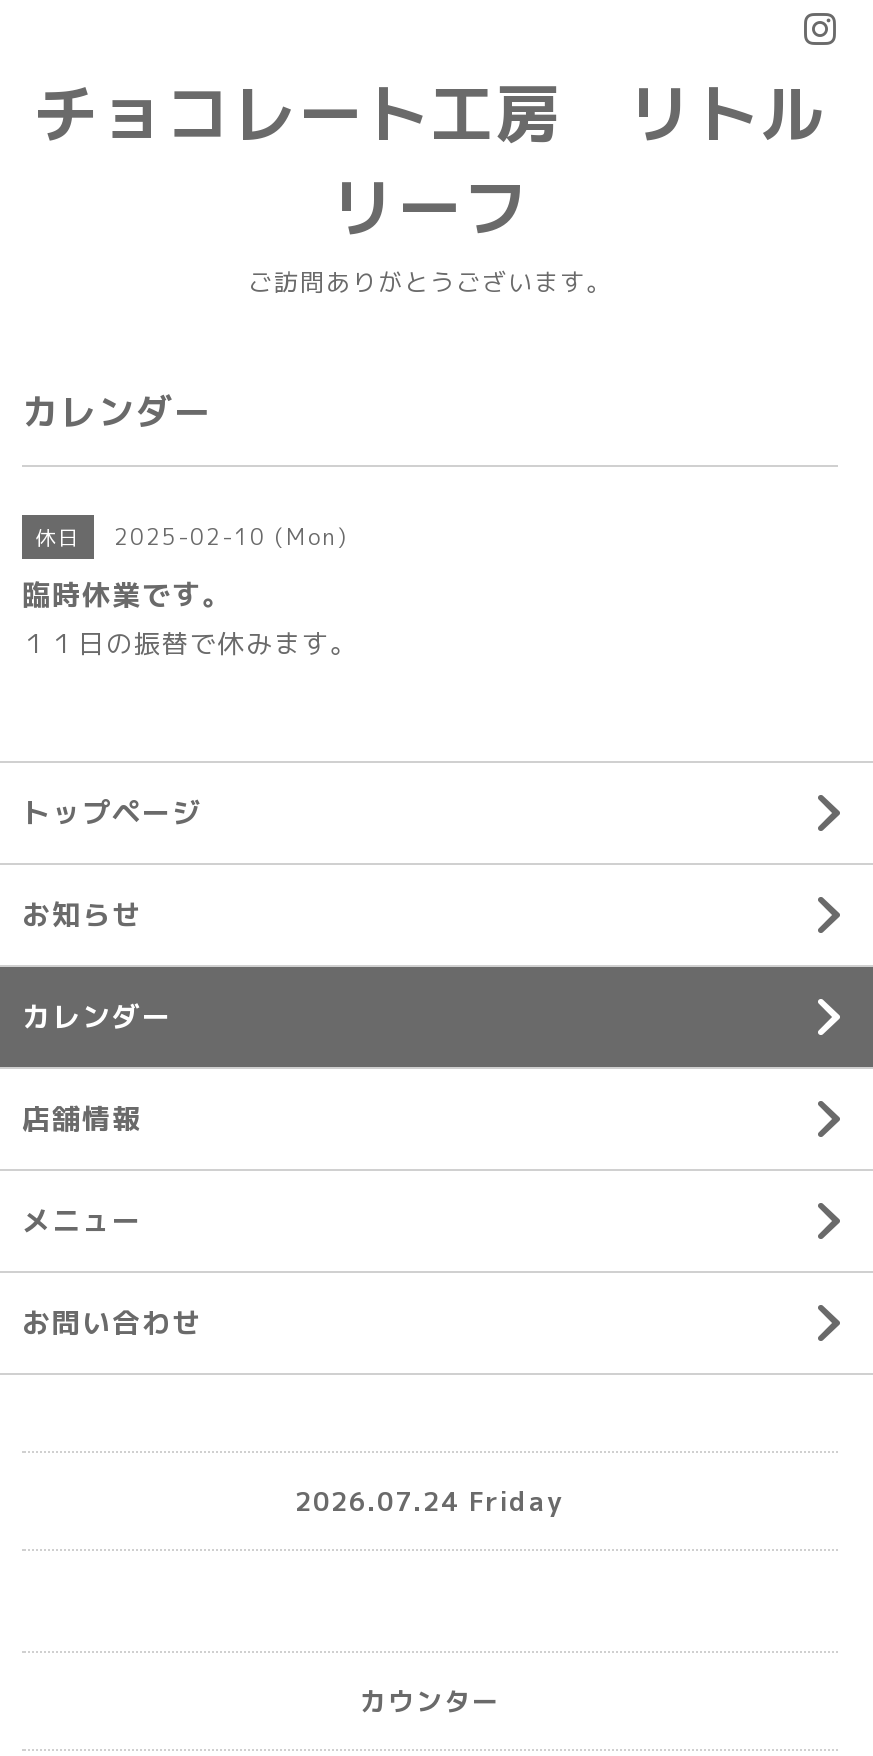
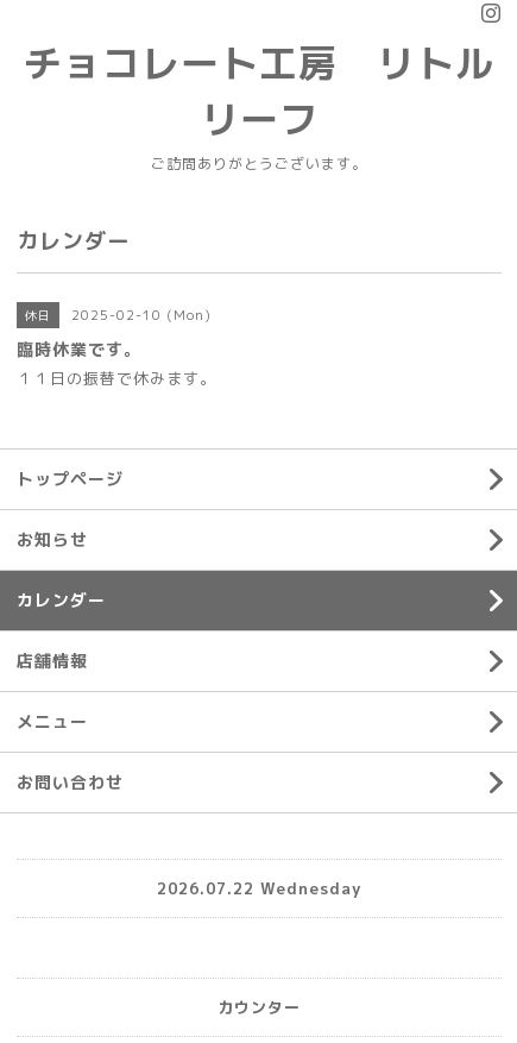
[295,1482,565,1518] 2026.07.24 Friday -> [156,877,362,899] 2026.07.22 Wednesday

